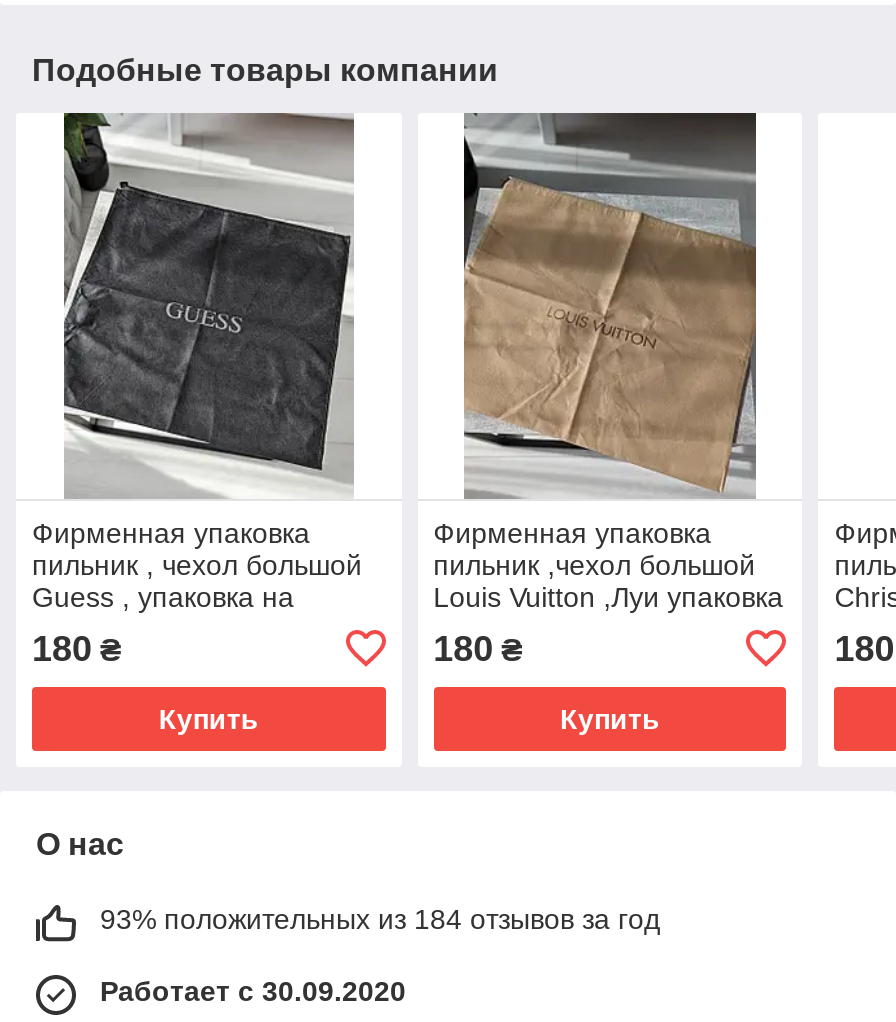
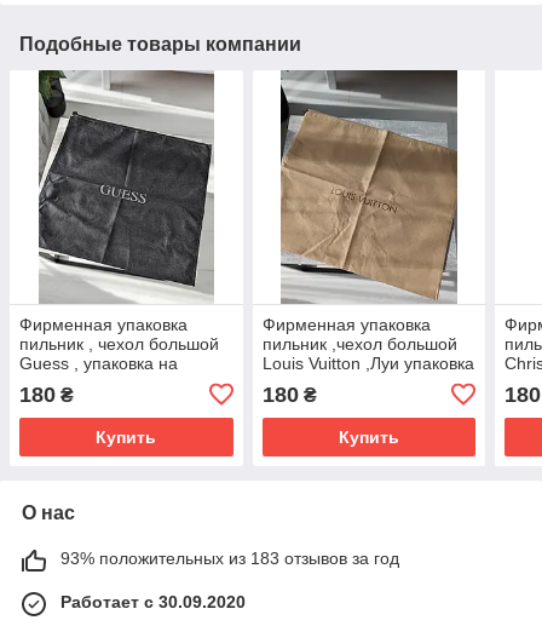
[100,903,660,935] 93% положительных из 184 отзывов за год -> [60,548,399,568] 93% положительных из 183 отзывов за год

